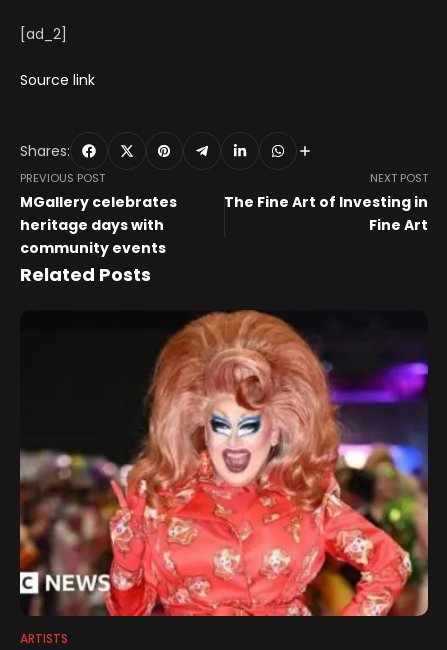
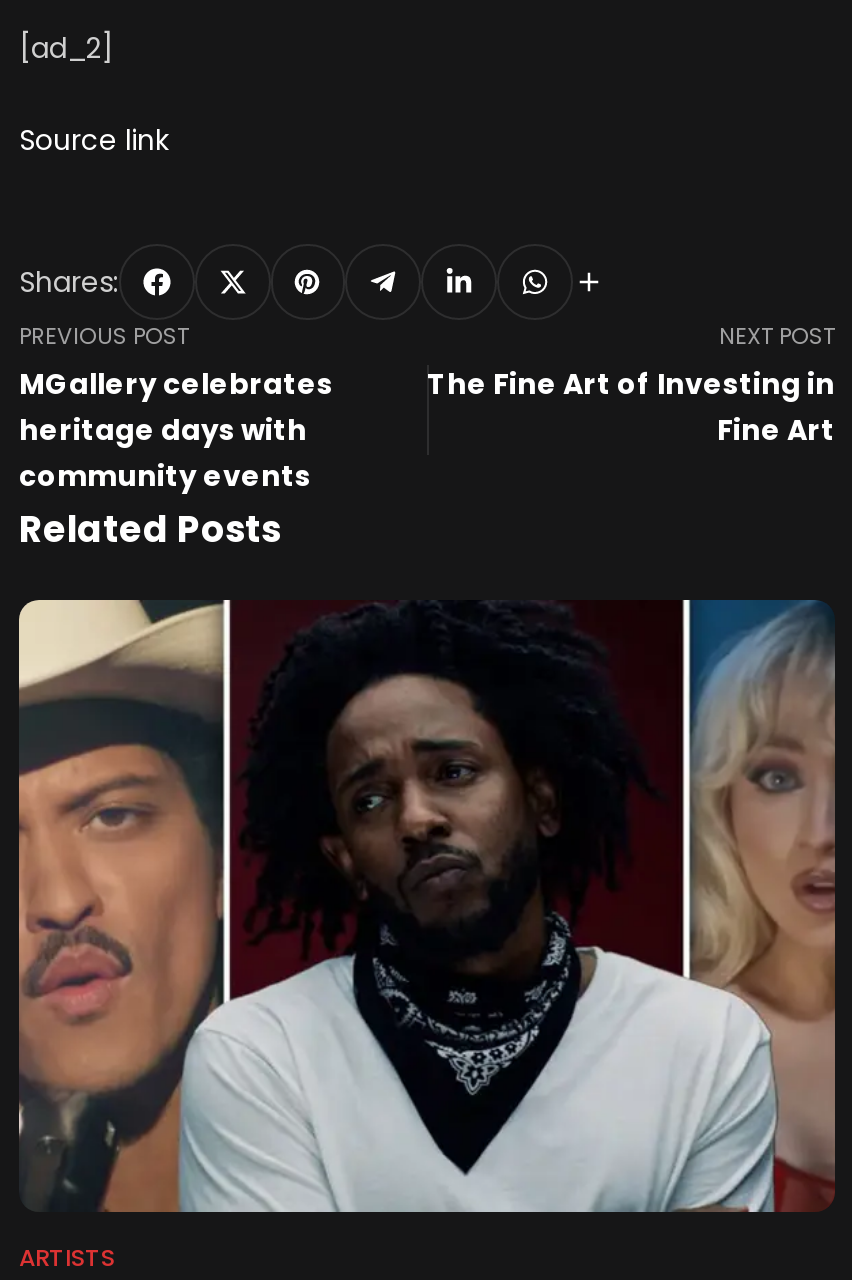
[19,309,429,617] [image] -> [17,598,837,1214] [image]

